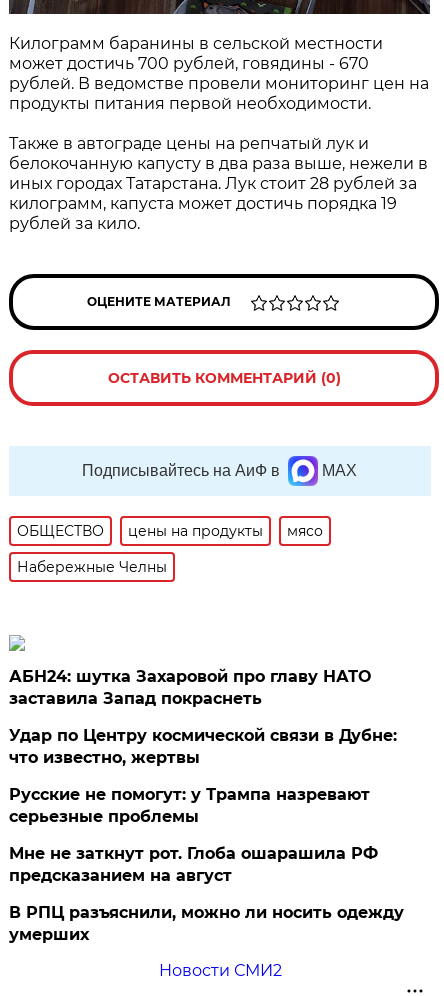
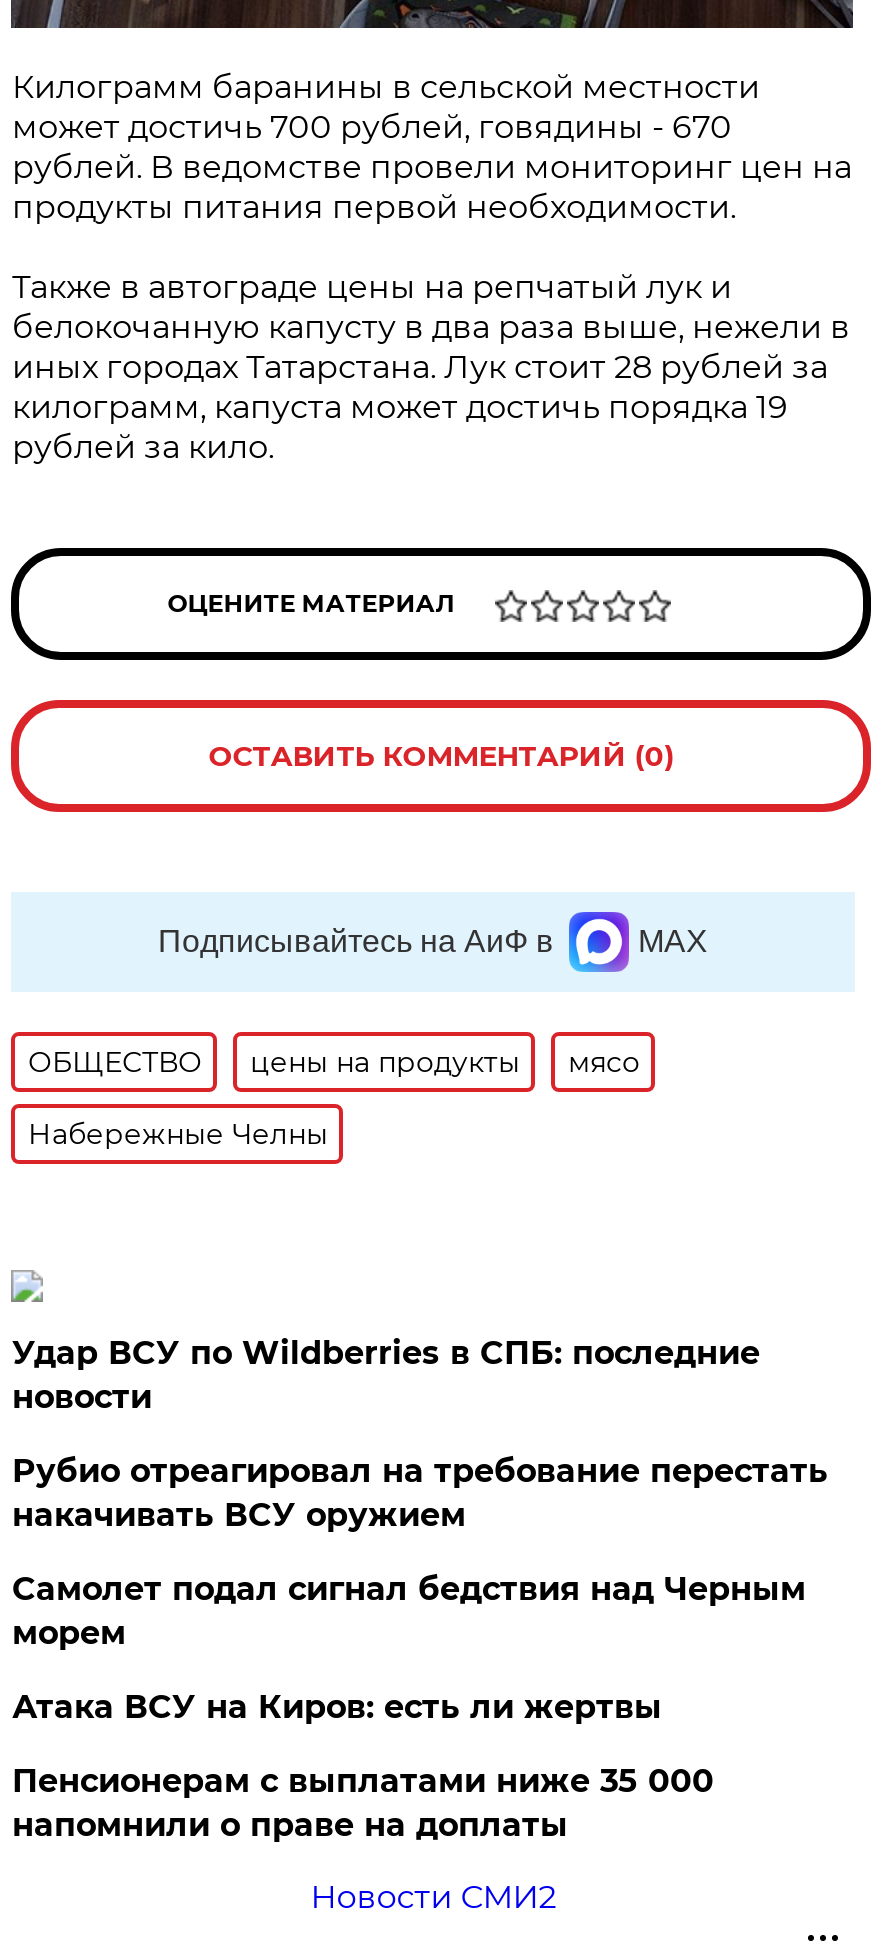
[9,667,371,708] АБН24: шутка Захаровой про главу НАТО | заставила Запад покраснеть -> [12,1334,760,1416] Удар ВСУ по Wildberries в СПБ: последние | новости
[9,726,397,767] Удар по Центру космической связи в Дубне: | что известно, жертвы -> [12,1452,828,1534] Рубио отреагировал на требование перестать | накачивать ВСУ оружием
[9,785,370,826] Русские не помогут: у Трампа назревают | серьезные проблемы -> [12,1570,806,1652] Самолет подал сигнал бедствия над Черным | морем
[9,844,378,885] Мне не заткнут рот. Глоба ошарашила РФ | предсказанием на август -> [12,1688,662,1726] Атака ВСУ на Киров: есть ли жертвы
[9,903,404,944] В РПЦ разъяснили, можно ли носить одежду | умерших -> [12,1762,714,1844] Пенсионерам с выплатами ниже 35 000 | напомнили о праве на доплаты

